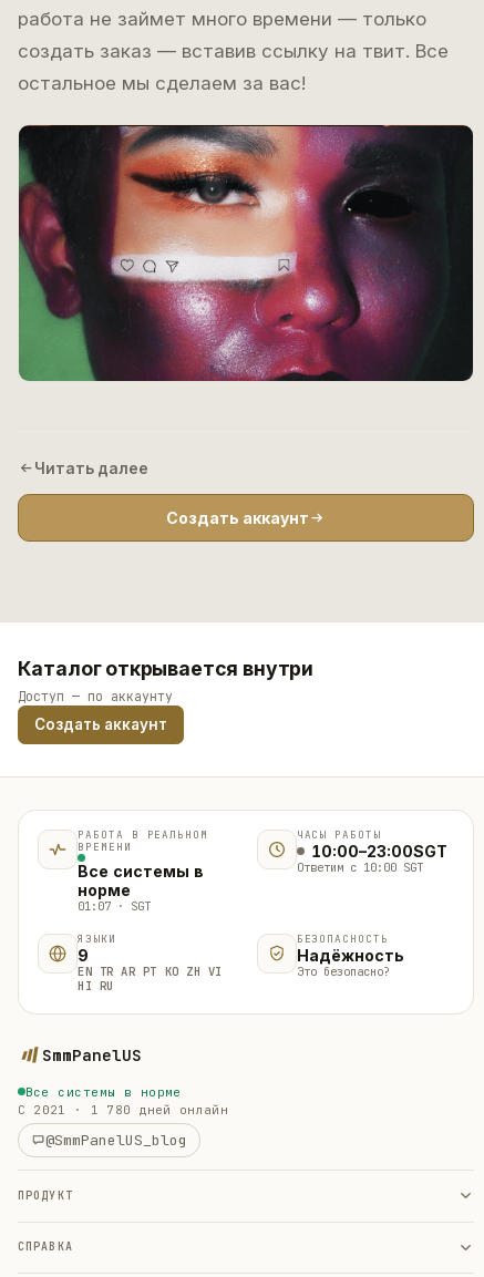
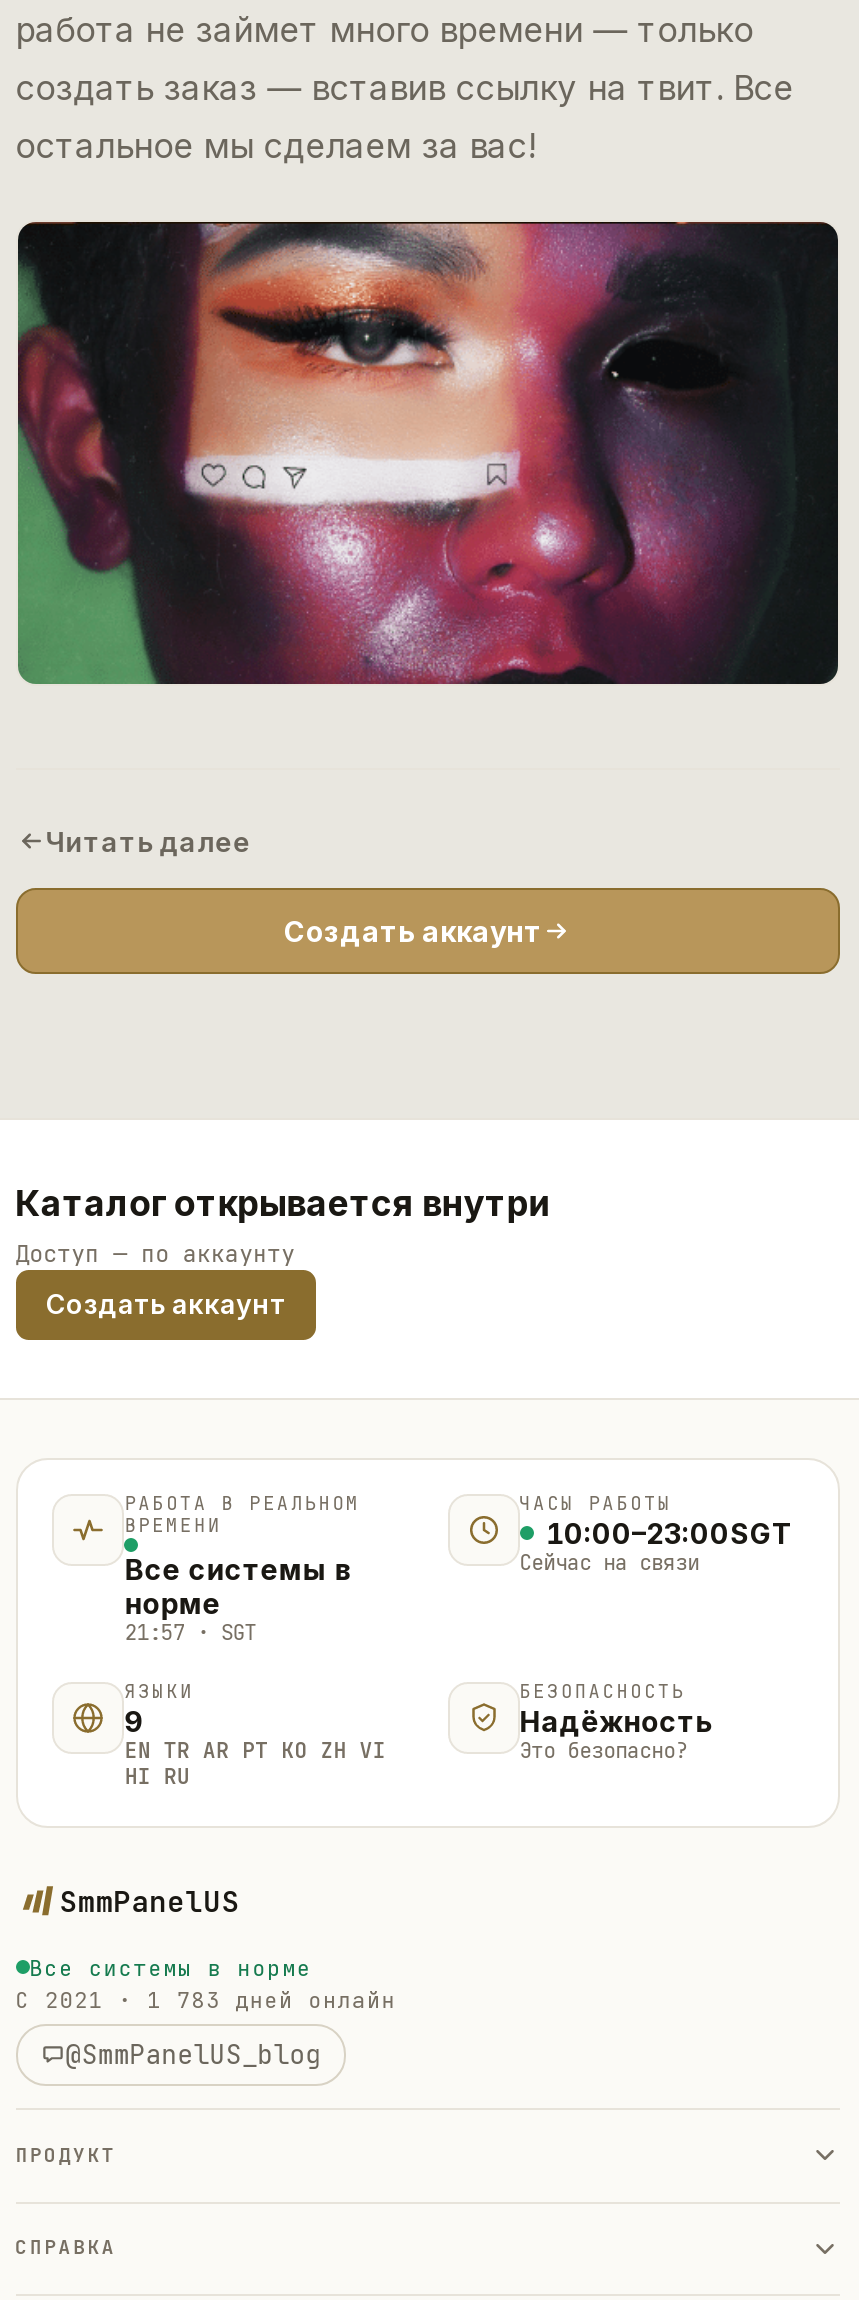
[296,860,423,875] Ответим с 10:00 SGT -> [519,1549,699,1577] Сейчас на связи
[78,899,151,914] 01:07 · SGT -> [124,1619,256,1647] 21:57 · SGT
[17,1102,228,1117] С 2021 · 1 780 дней онлайн -> [15,1985,396,2013] С 2021 · 1 783 дней онлайн

